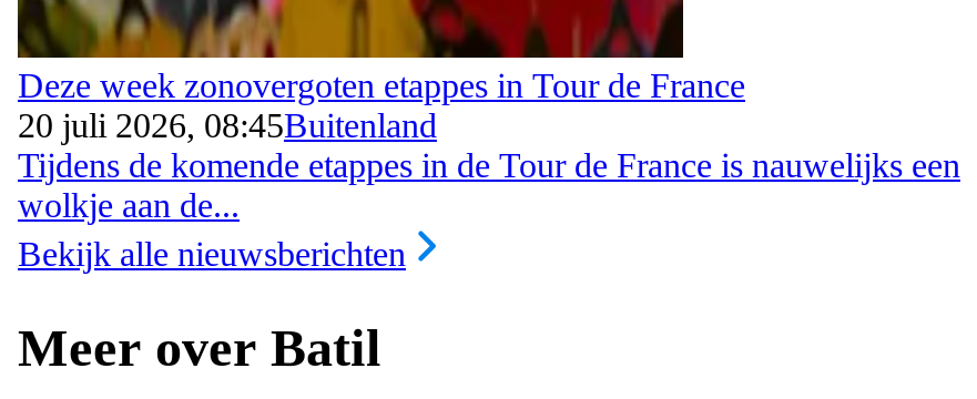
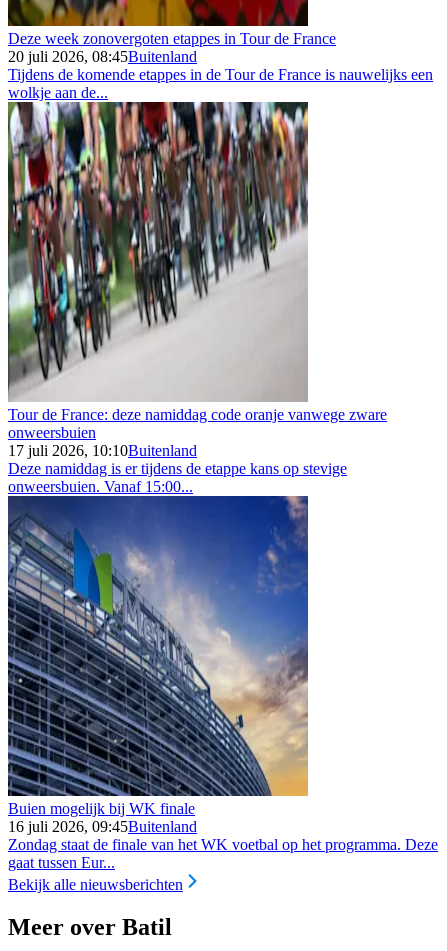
none -> [7,101,387,495] [image] | Tour de France: deze namiddag code oranje vanwege zware | onweersbuien | 17 juli 2026, 10:10Buitenland | Deze namiddag is er tijdens de etappe kans op stevige | onweersbuien. Vanaf 15:00...
none -> [7,495,438,871] [image] | Buien mogelijk bij WK finale | 16 juli 2026, 09:45Buitenland | Zondag staat de finale van het WK voetbal op het programma. Deze | gaat tussen Eur...

